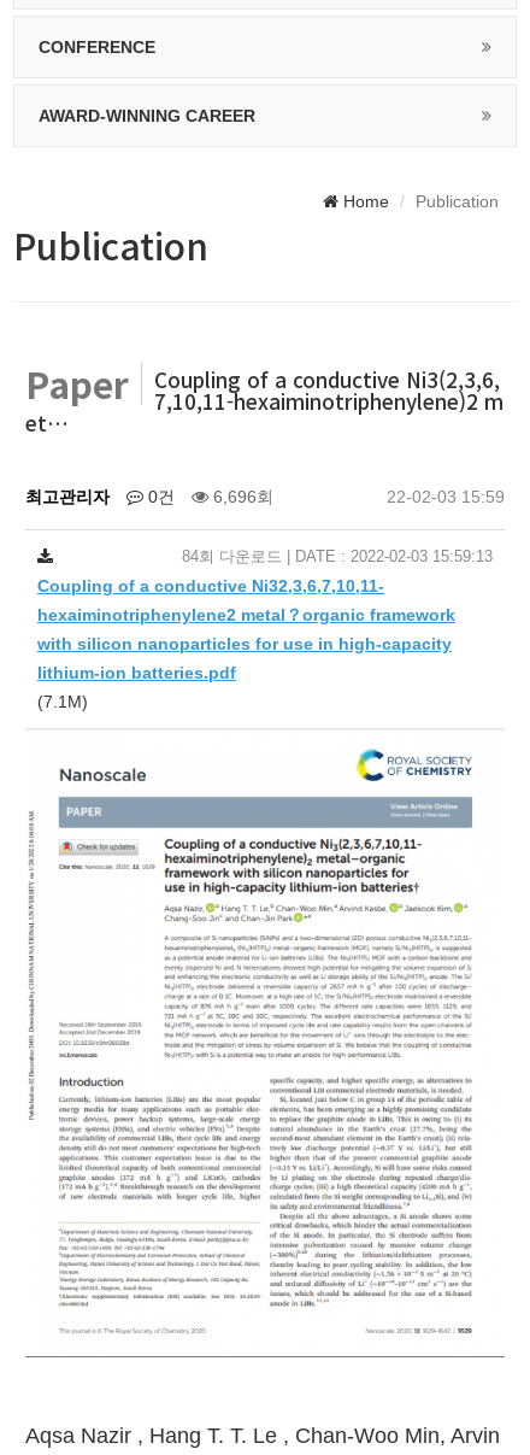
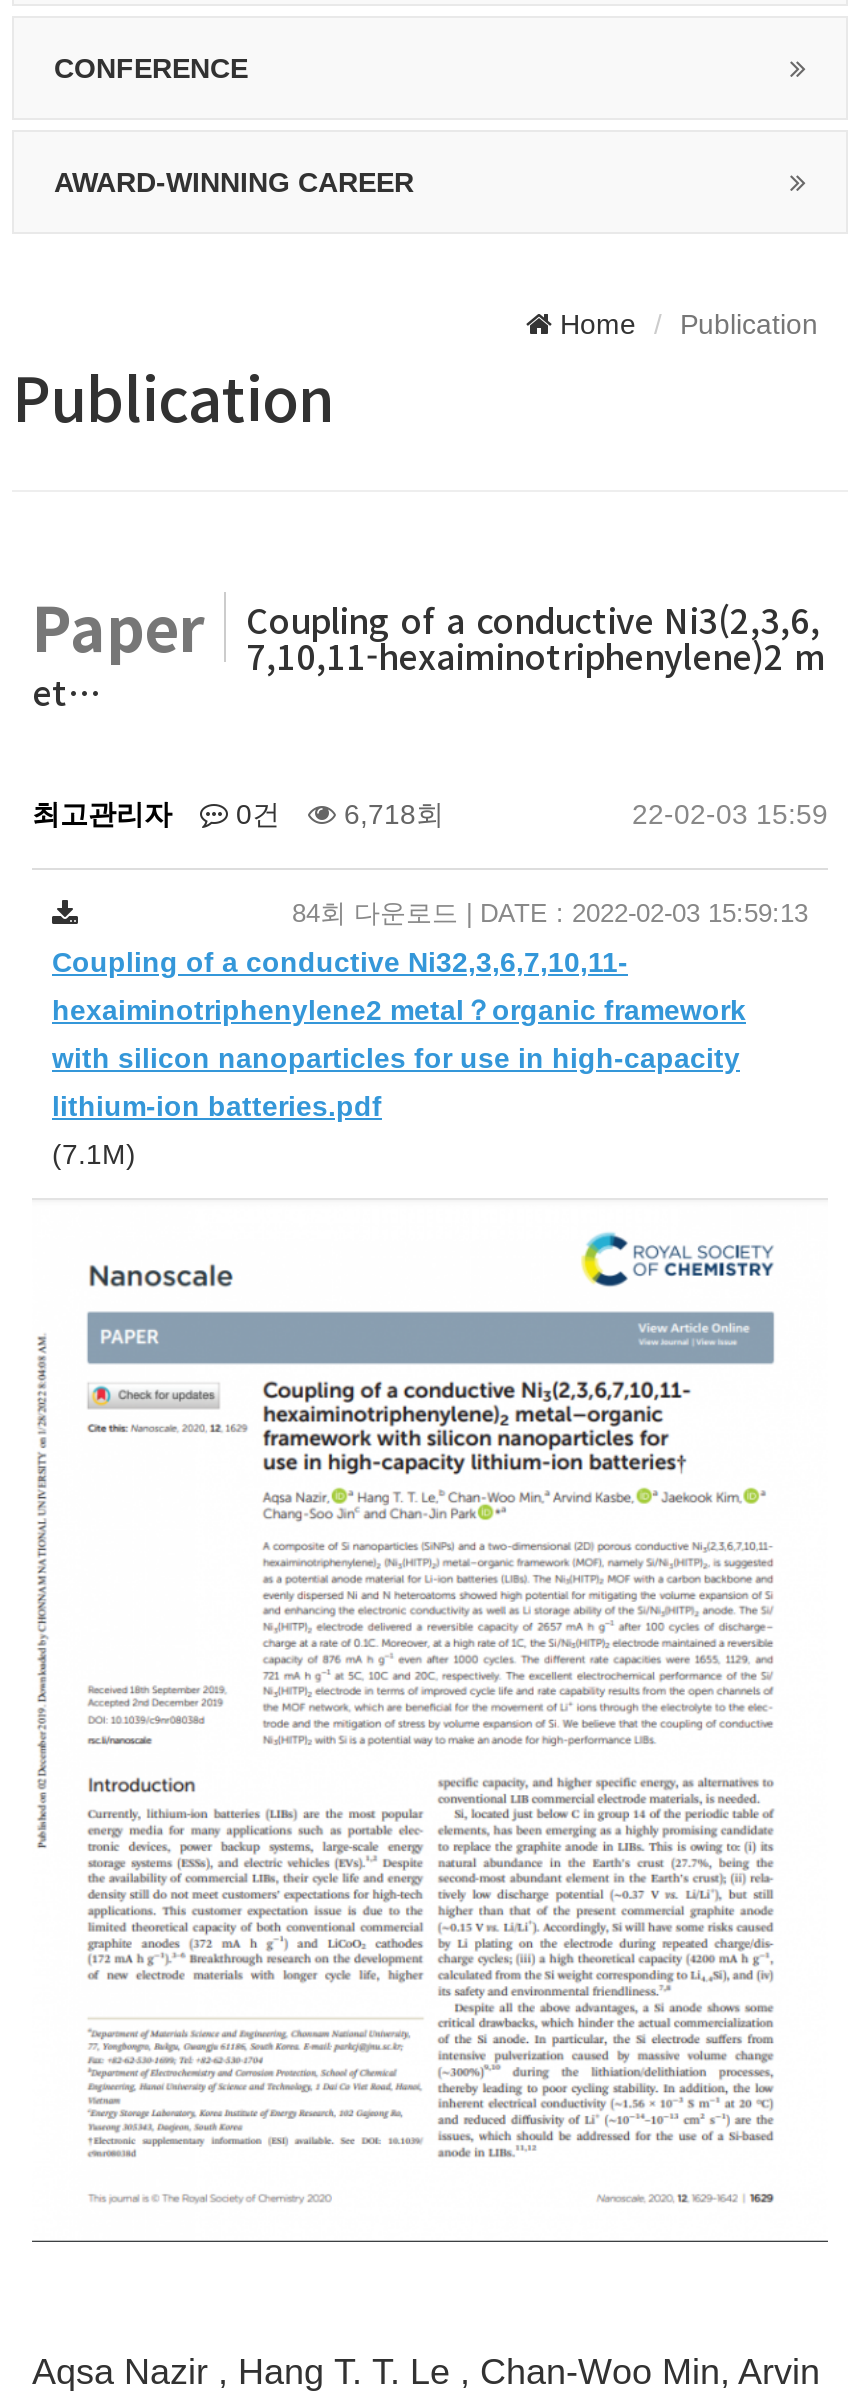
[25,486,273,506] 최고관리자 0건 6,696회 -> [32,797,444,829] 최고관리자 0건 6,718회

